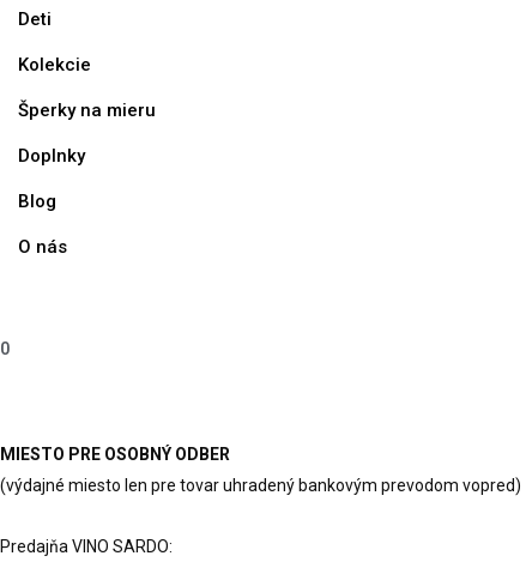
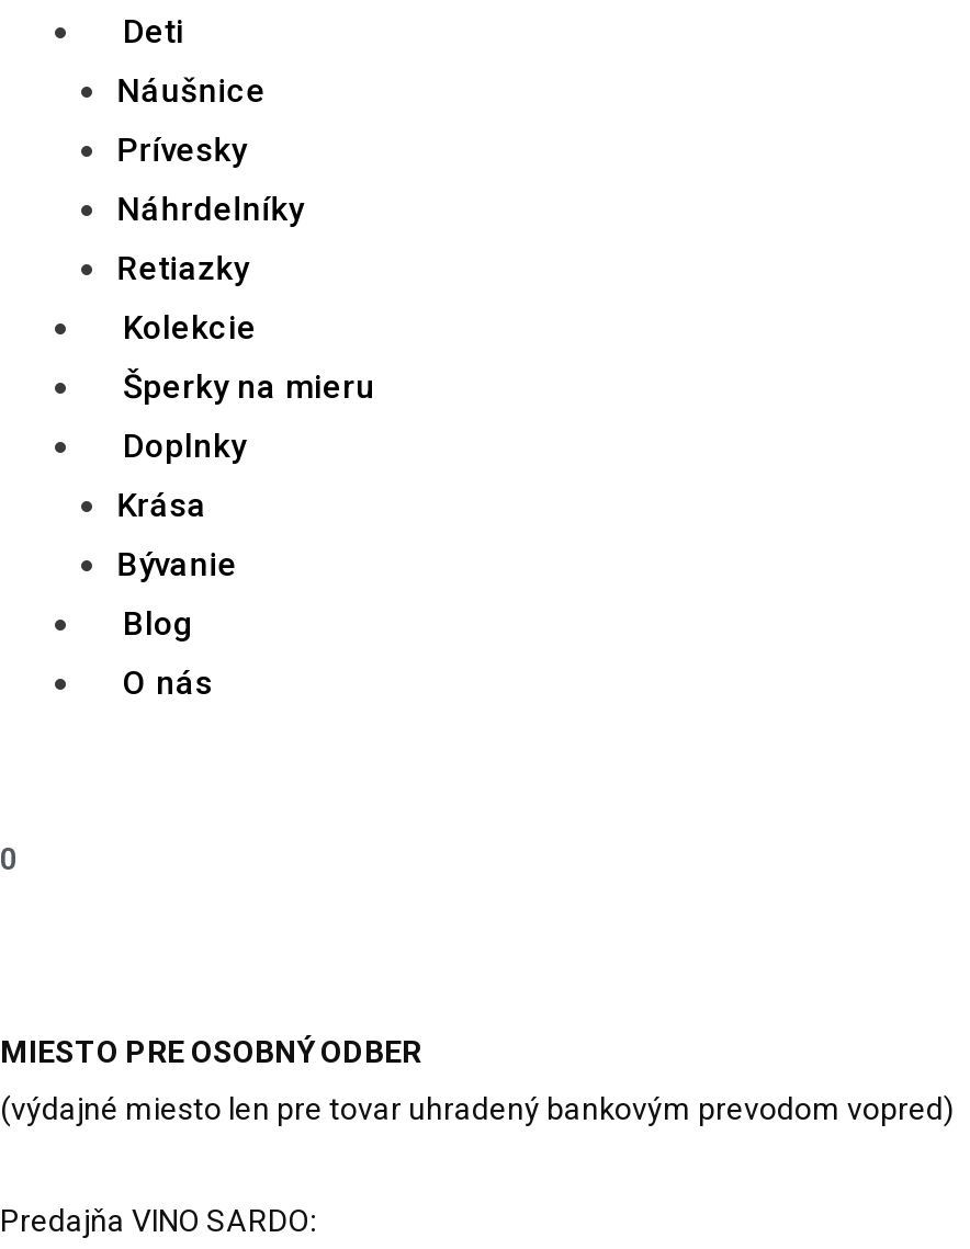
none -> [117,71,303,288] Náušnice | Prívesky | Náhrdelníky | Retiazky
none -> [117,485,237,584] Krása | Bývanie
moved [18,190,56,212] -> [123,604,193,643]: Blog

